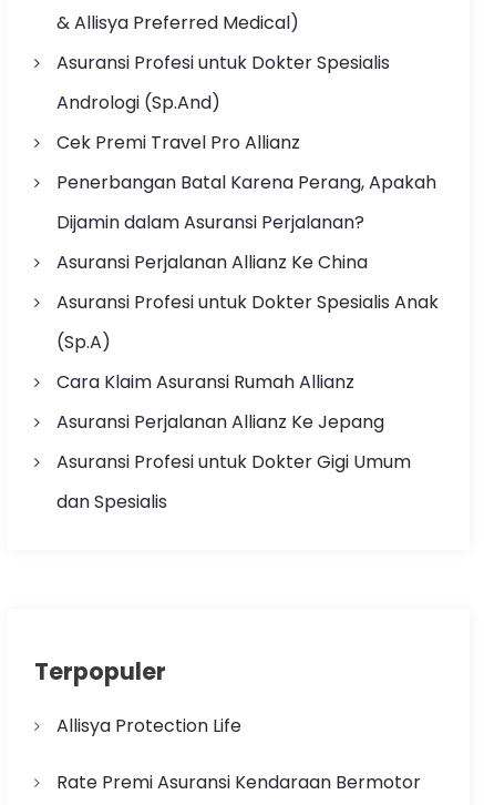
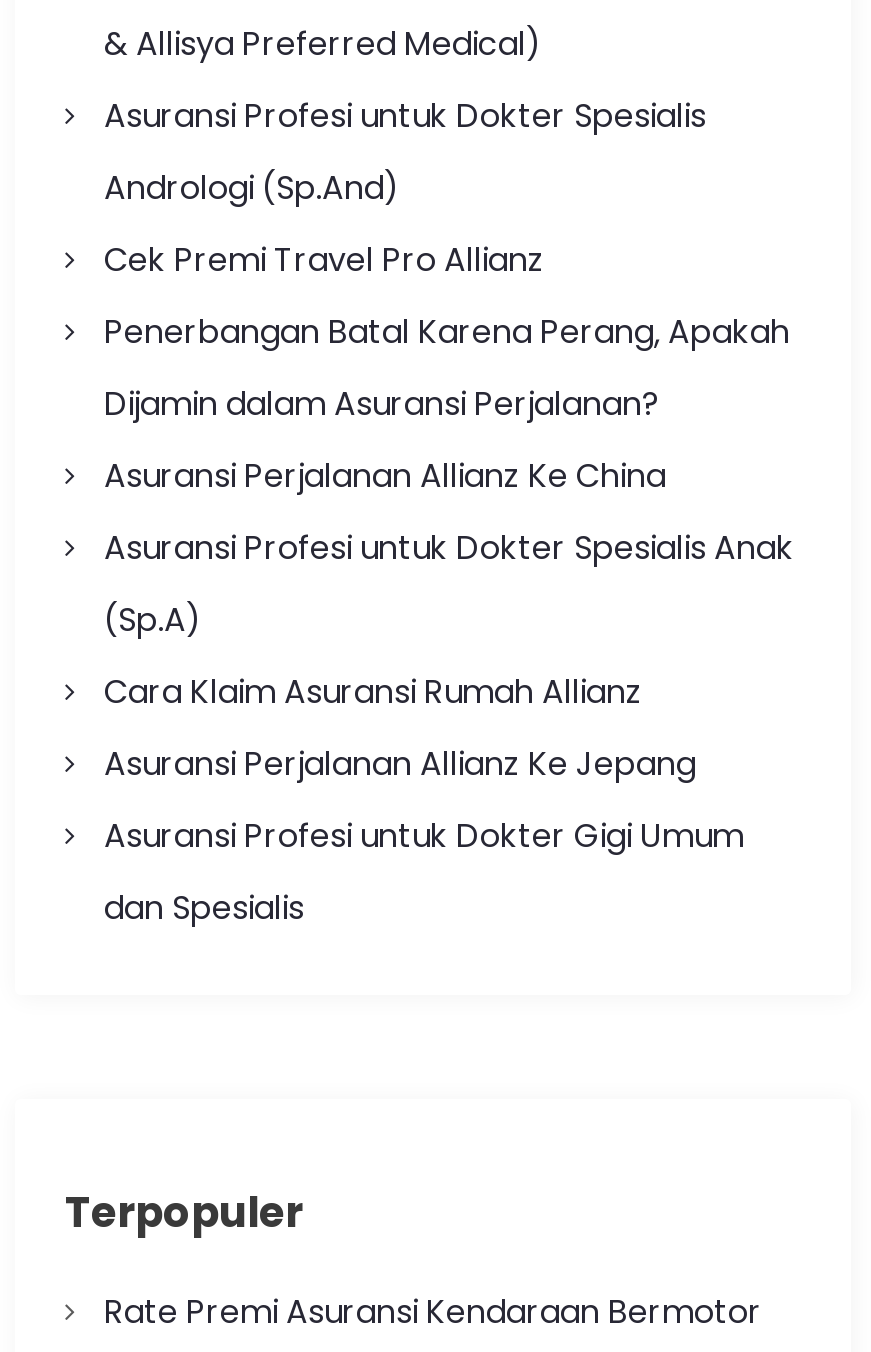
[56,713,241,738] Allisya Protection Life -> none

